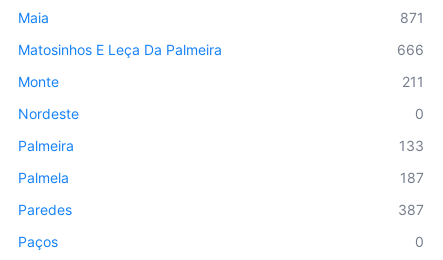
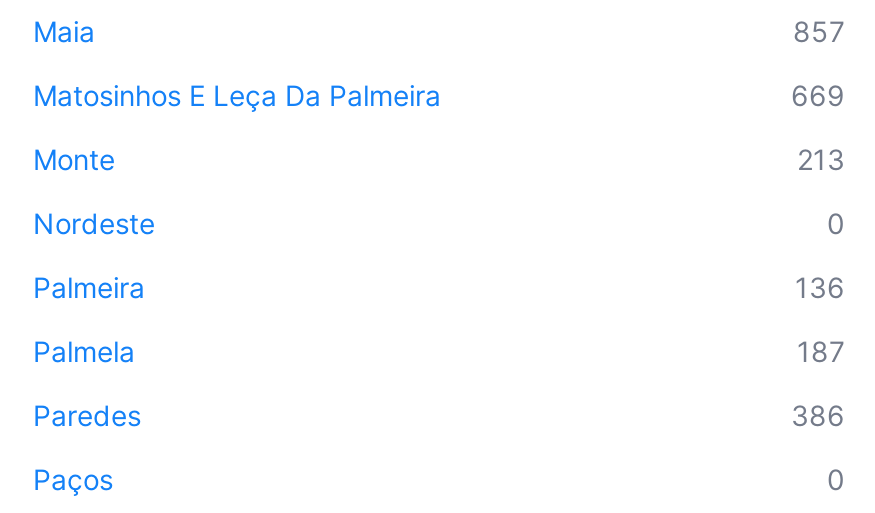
[400,9,424,26] 871 -> [793,13,845,47] 857
[397,41,424,58] 666 -> [791,77,845,111] 669
[402,73,424,90] 211 -> [797,141,845,175] 213
[399,137,424,154] 133 -> [795,269,845,303] 136
[398,201,424,218] 387 -> [791,397,845,431] 386

